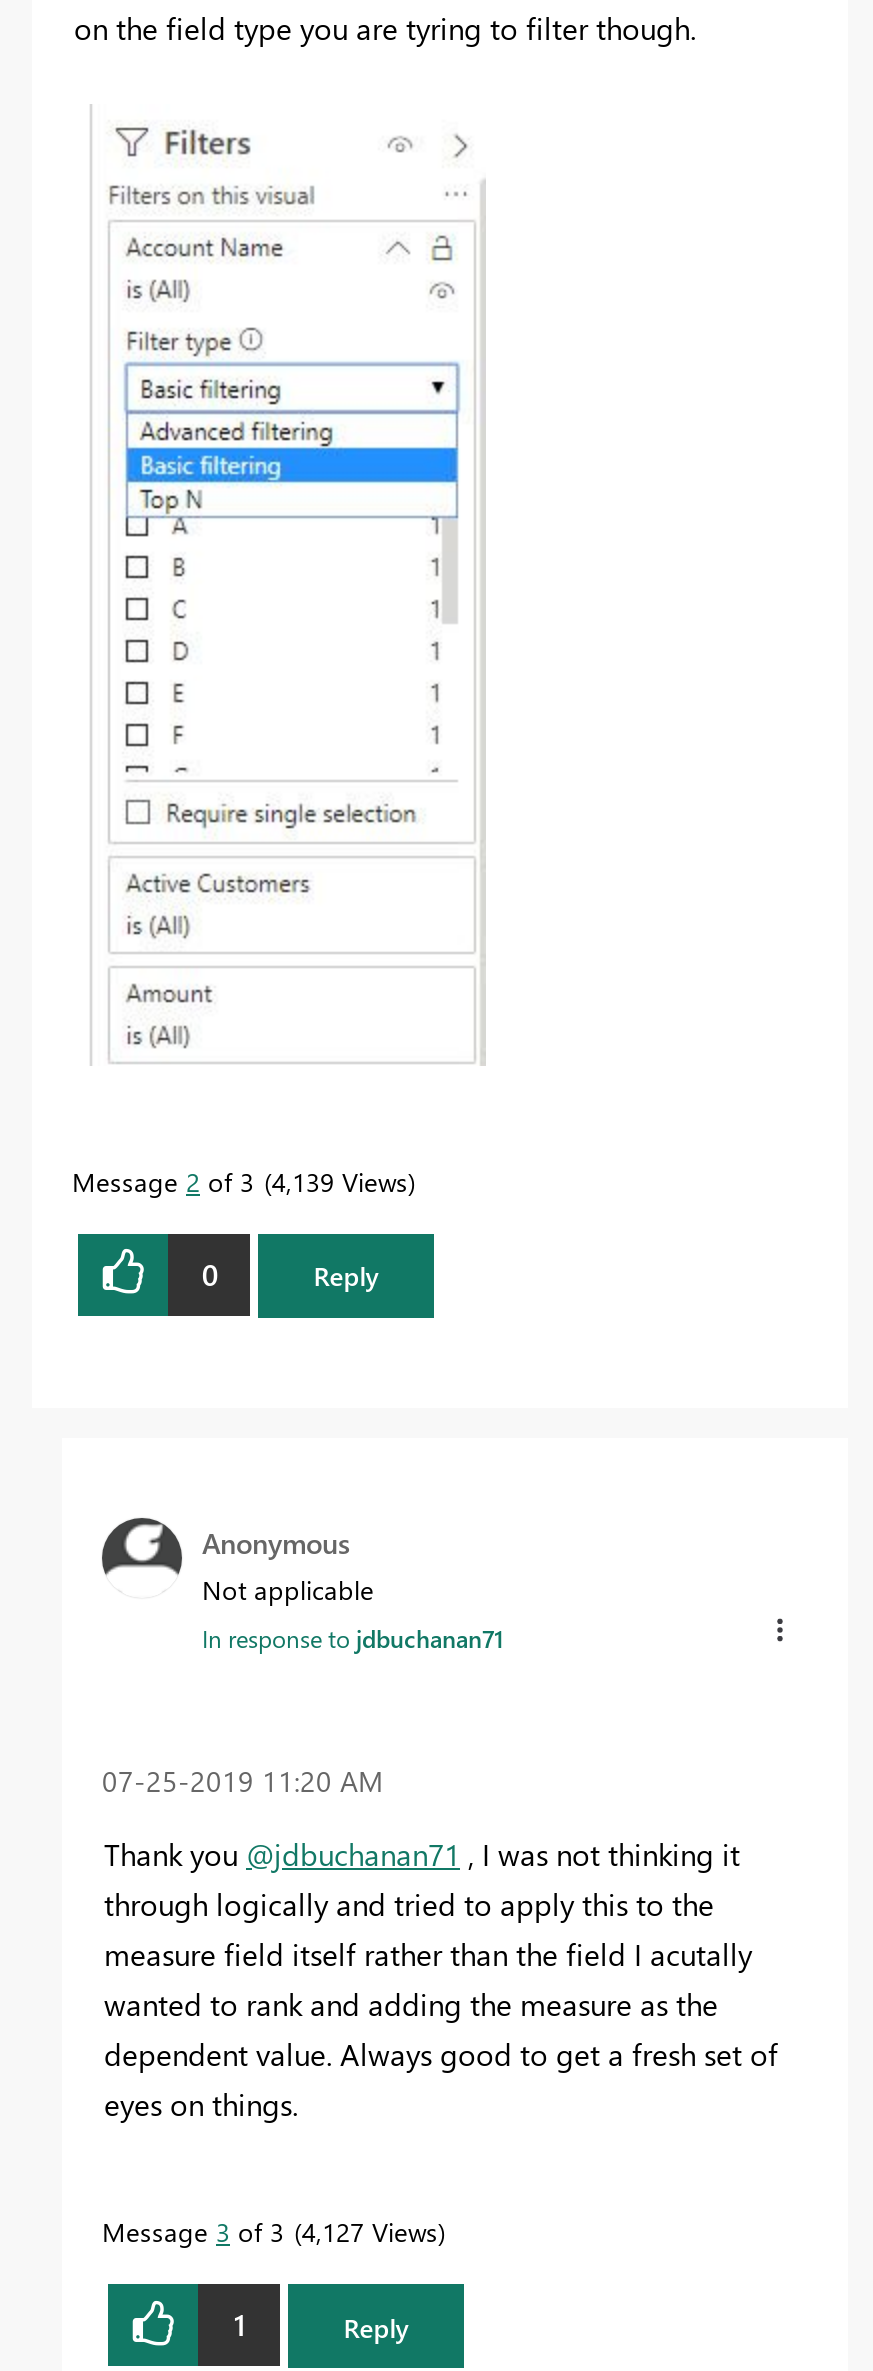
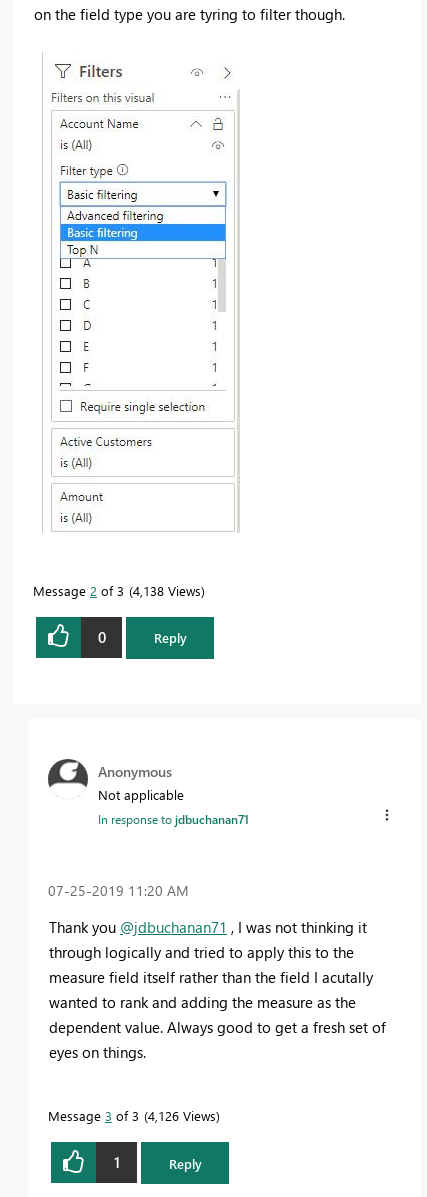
[72,1163,408,1197] Message 2 of 3 4,139 Views -> [33,581,201,598] Message 2 of 3 4,138 Views
[102,2214,438,2248] Message 3 of 3 4,127 Views -> [48,1107,216,1124] Message 3 of 3 4,126 Views

